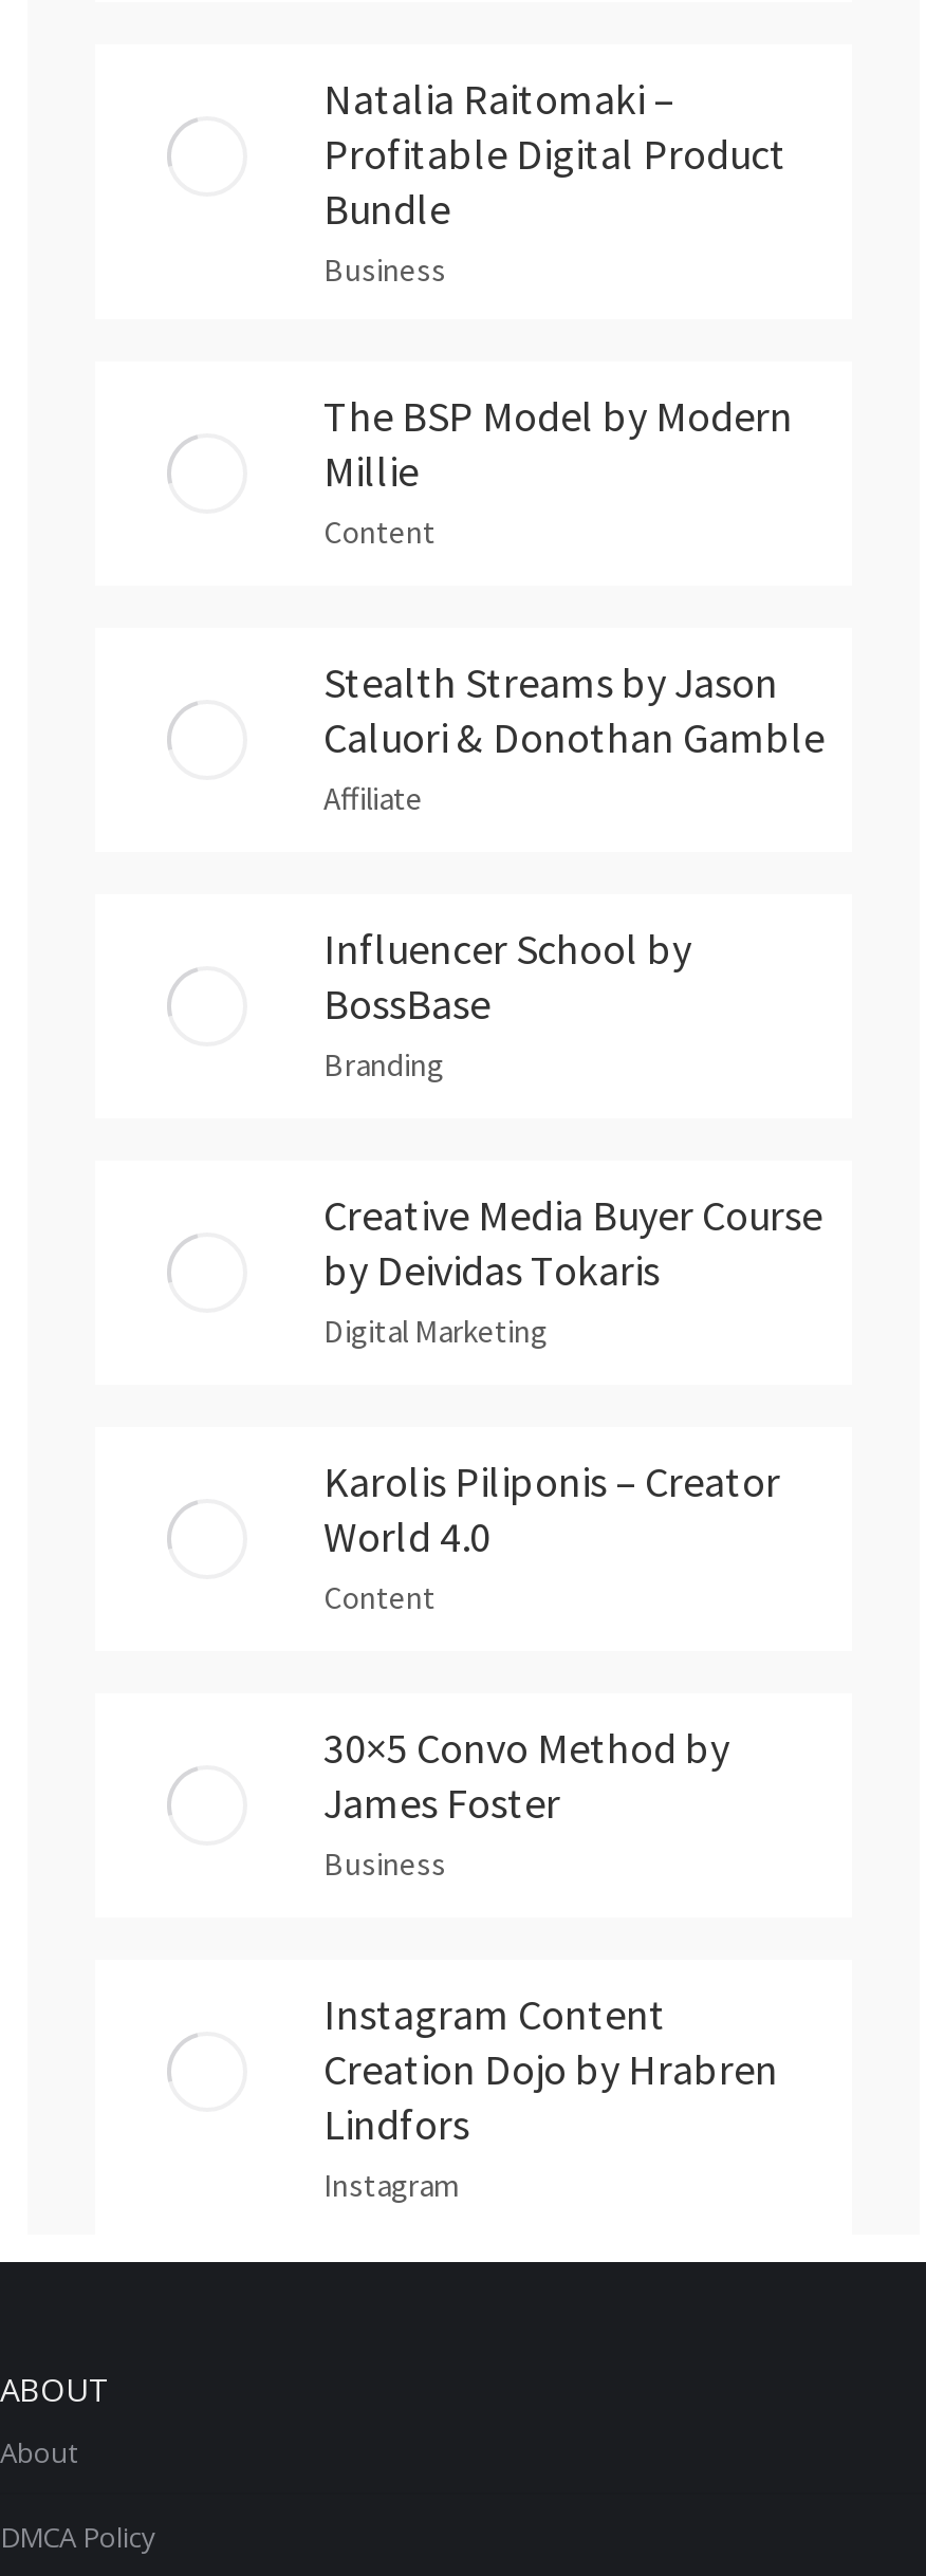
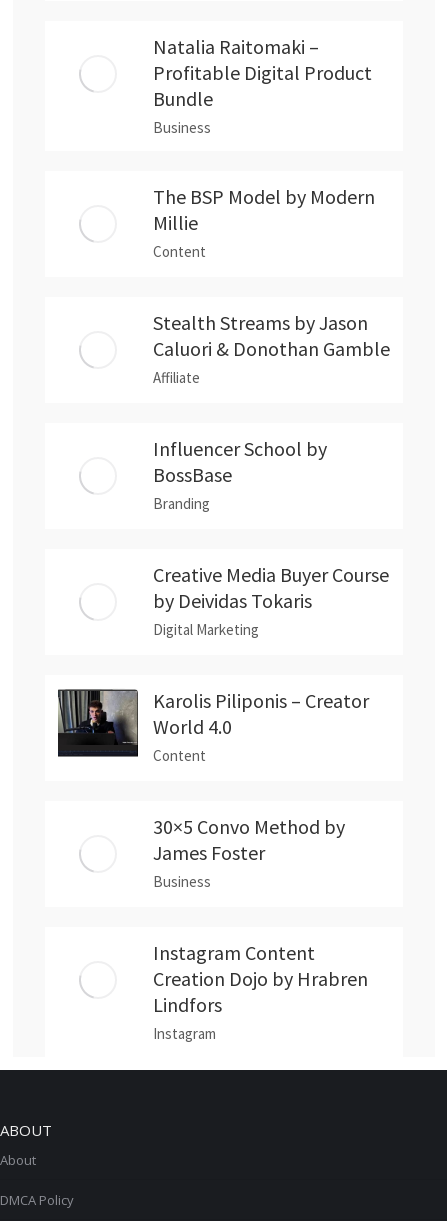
none -> [57,688,139,758] [image]

